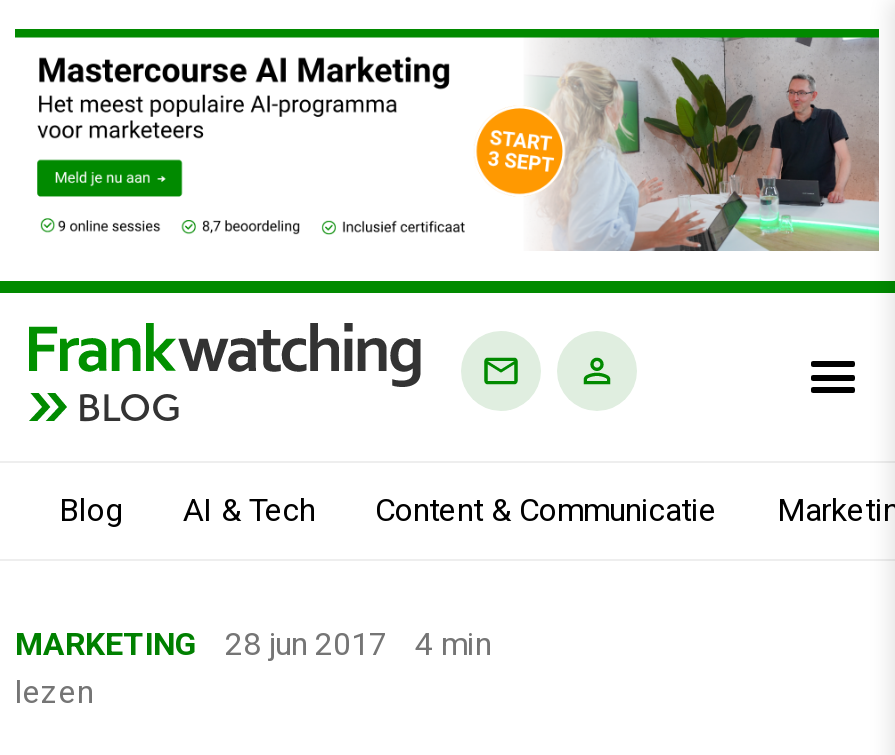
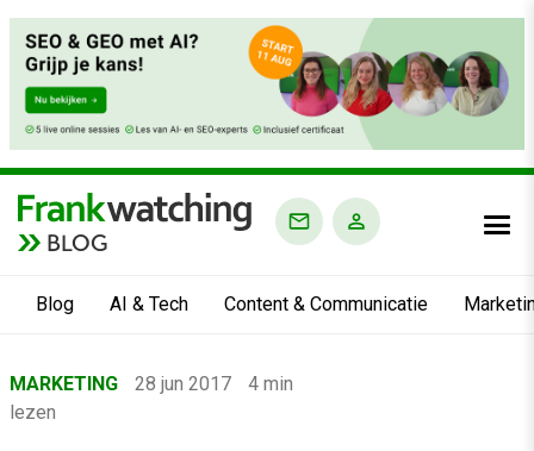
[13,27,879,253] [image] -> [10,18,523,150] [image]

